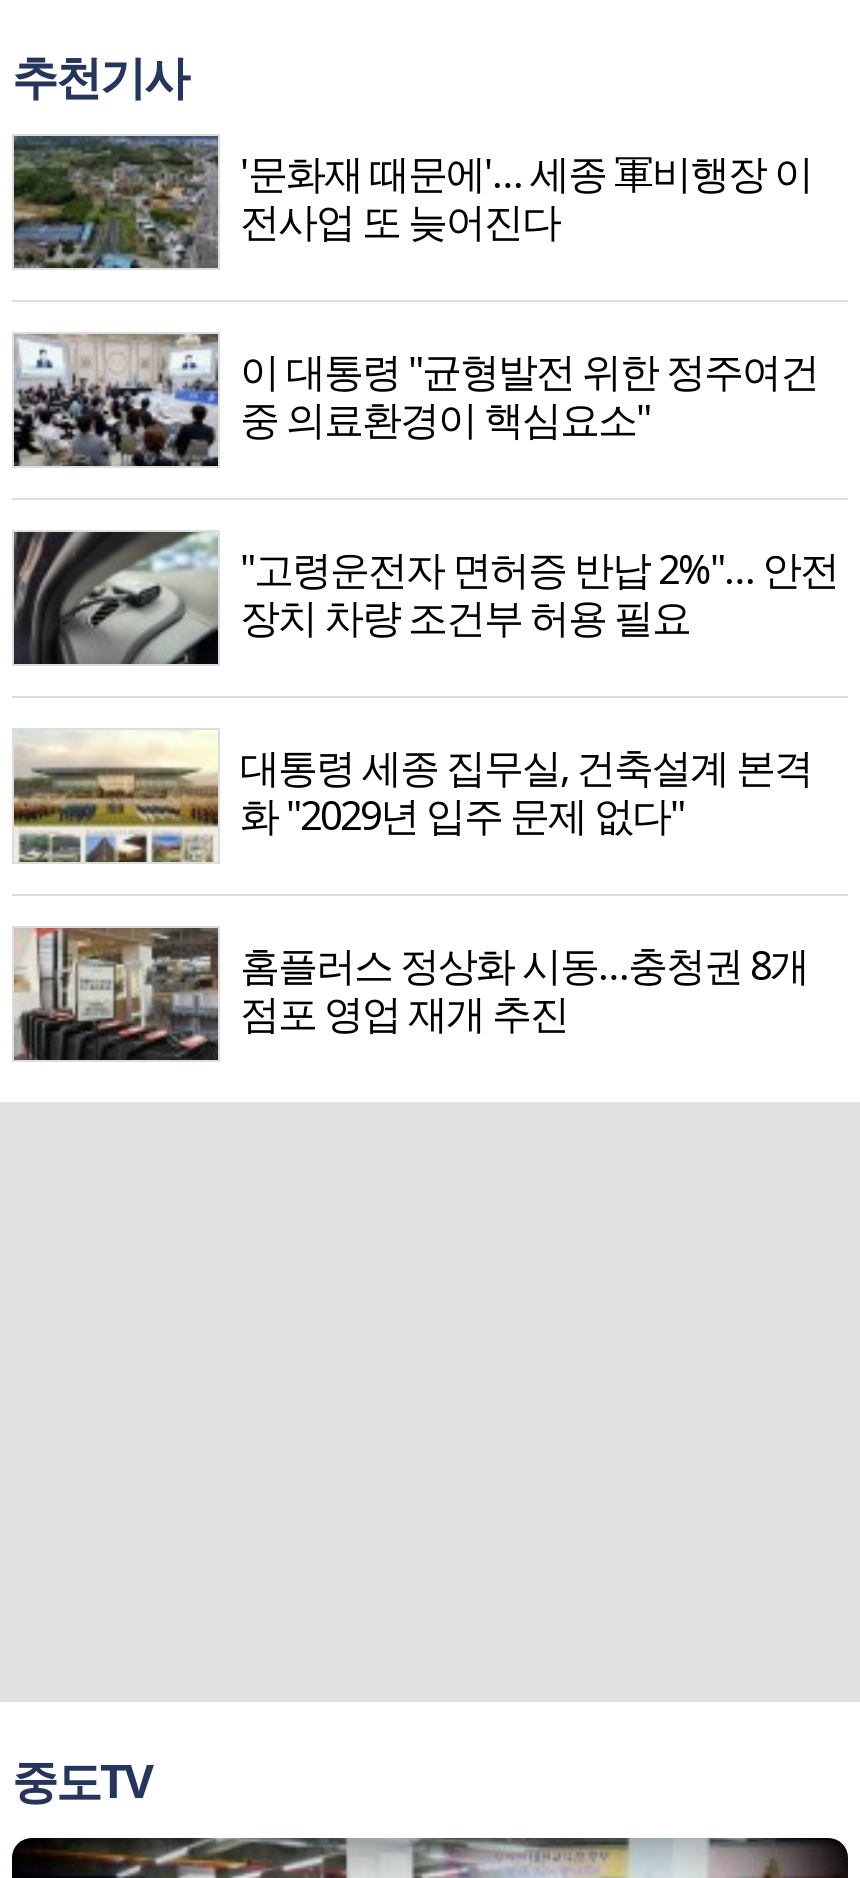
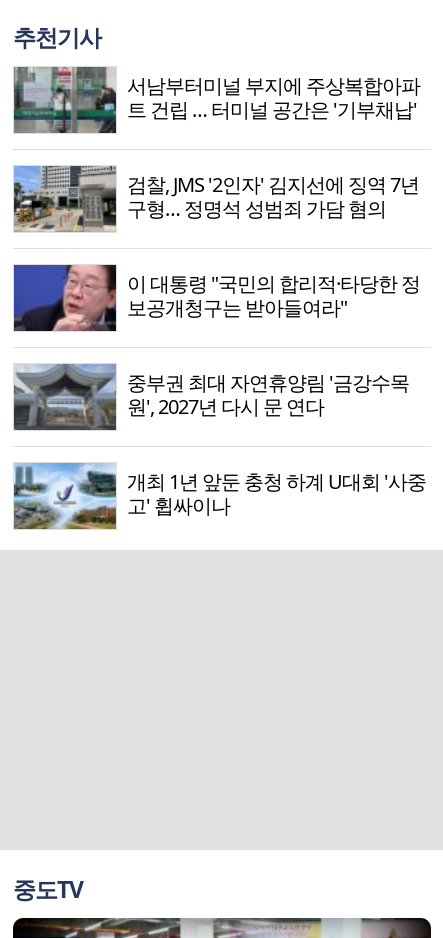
[14,134,812,270] [image] | '문화재 때문에'… 세종 軍비행장 이 | 전사업 또 늦어진다 -> [14,66,420,134] [image] | 서남부터미널 부지에 주상복합아파 | 트 건립 … 터미널 공간은 '기부채납'
[12,332,818,468] [image] | 이 대통령 "균형발전 위한 정주여건 | 중 의료환경이 핵심요소" -> [14,165,419,233] [image] | 검찰, JMS '2인자' 김지선에 징역 7년 | 구형… 정명석 성범죄 가담 혐의
[12,530,838,666] [image] | "고령운전자 면허증 반납 2%"… 안전 | 장치 차량 조건부 허용 필요 -> [13,264,420,332] [image] | 이 대통령 "국민의 합리적·타당한 정 | 보공개청구는 받아들여라"
[12,730,812,864] [image] | 대통령 세종 집무실, 건축설계 본격 | 화 "2029년 입주 문제 없다" -> [13,363,409,430] [image] | 중부권 최대 자연휴양림 '금강수목 | 원', 2027년 다시 문 연다
[12,926,808,1062] [image] | 홈플러스 정상화 시동…충청권 8개 | 점포 영업 재개 추진 -> [13,462,426,530] [image] | 개최 1년 앞둔 충청 하계 U대회 '사중 | 고' 휩싸이나

